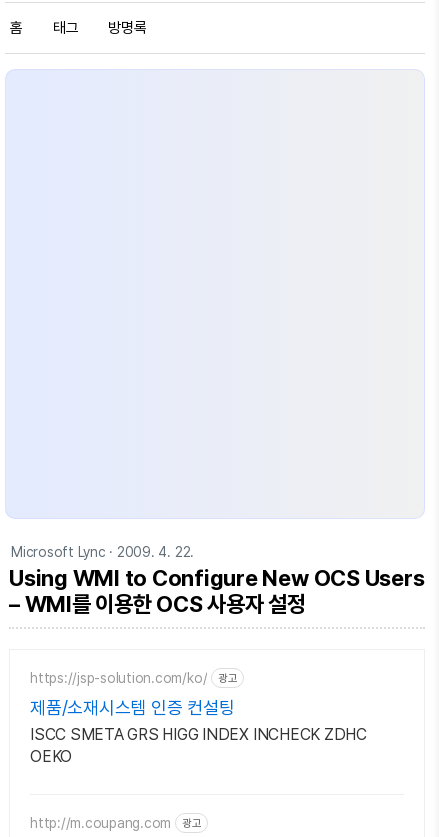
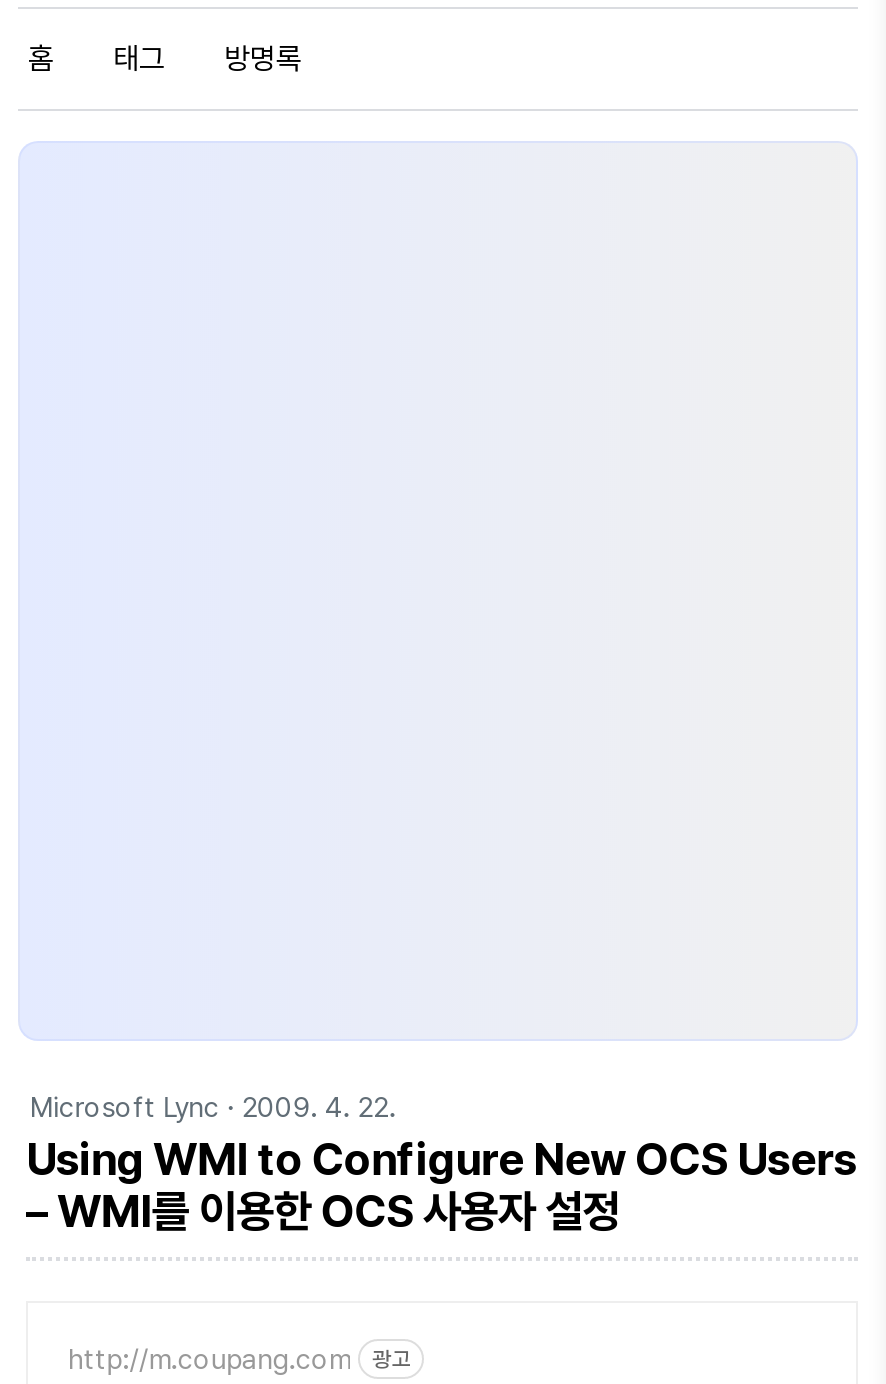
[30,669,367,766] https://jsp-solution.com/ko/ | 광고 | 제품/소재시스템 인증 컨설팅 | ISCC SMETA GRS HIGG INDEX INCHECK ZDHC | OEKO -> none

